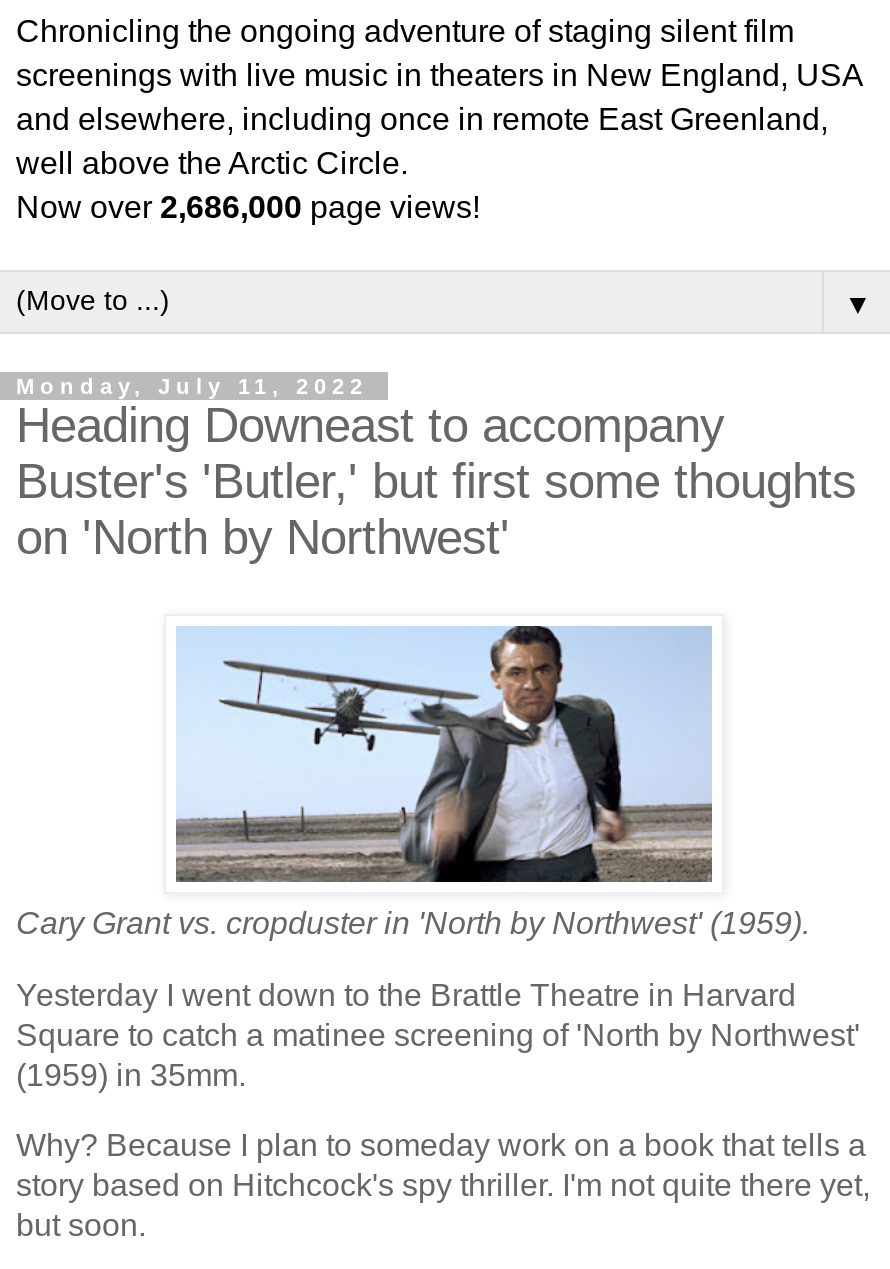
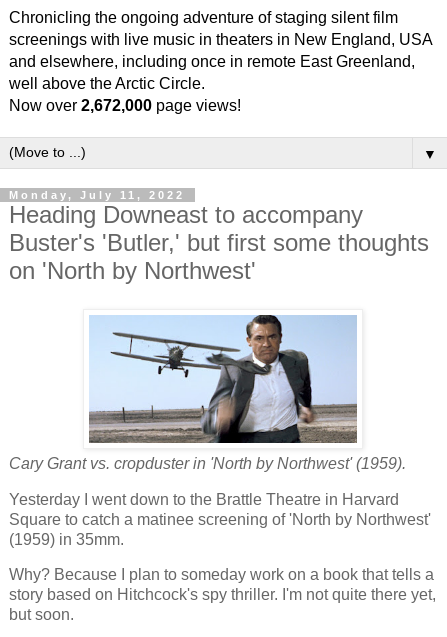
[16,190,480,224] Now over 2,686,000 page views! -> [9,97,241,114] Now over 2,672,000 page views!

